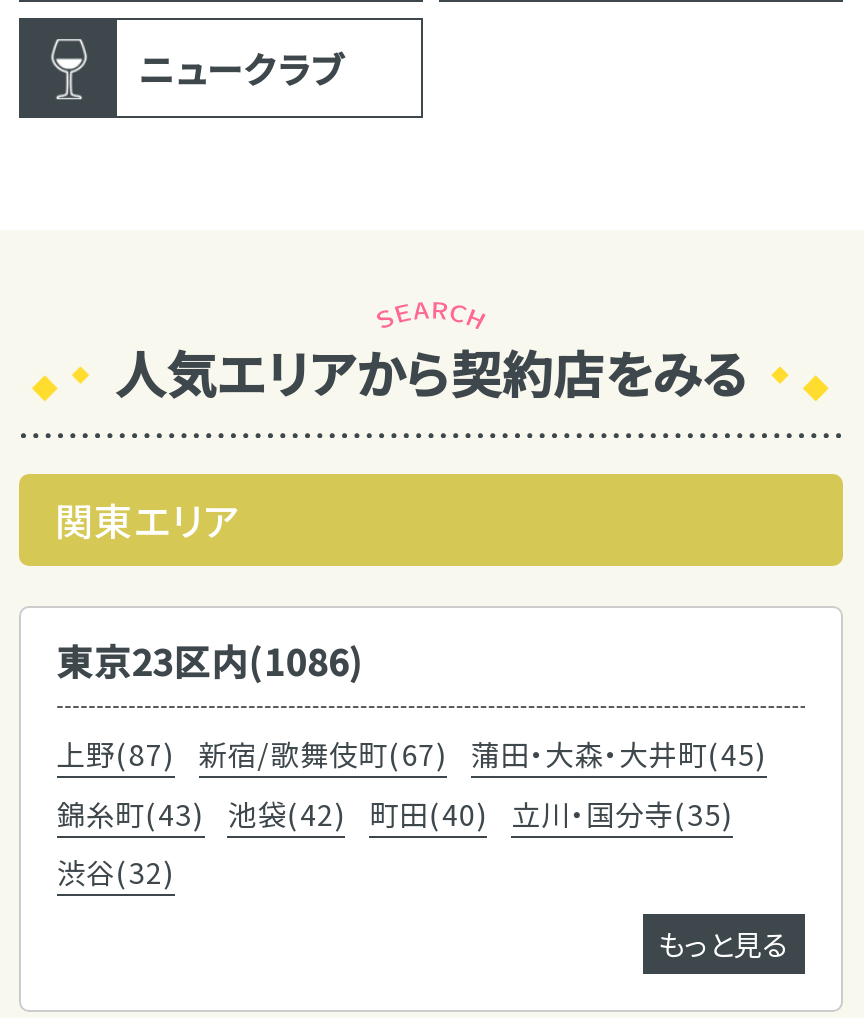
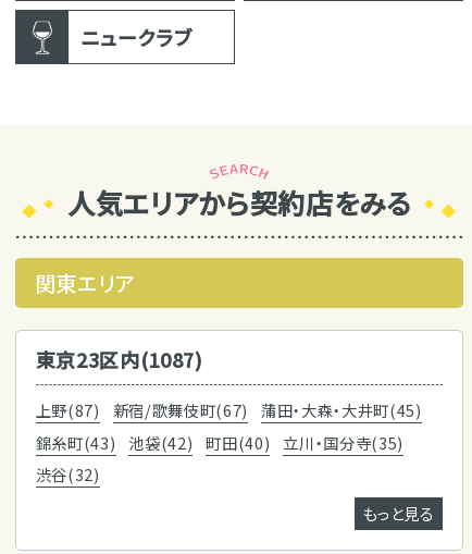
[57,634,365,686] 東京23区内(1086) -> [36,345,203,373] 東京23区内(1087)

